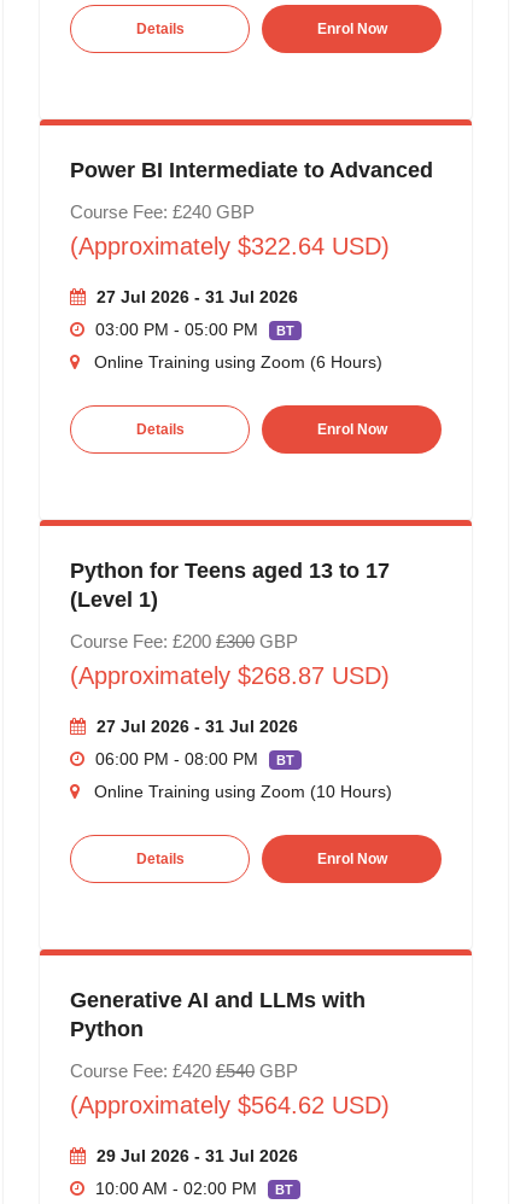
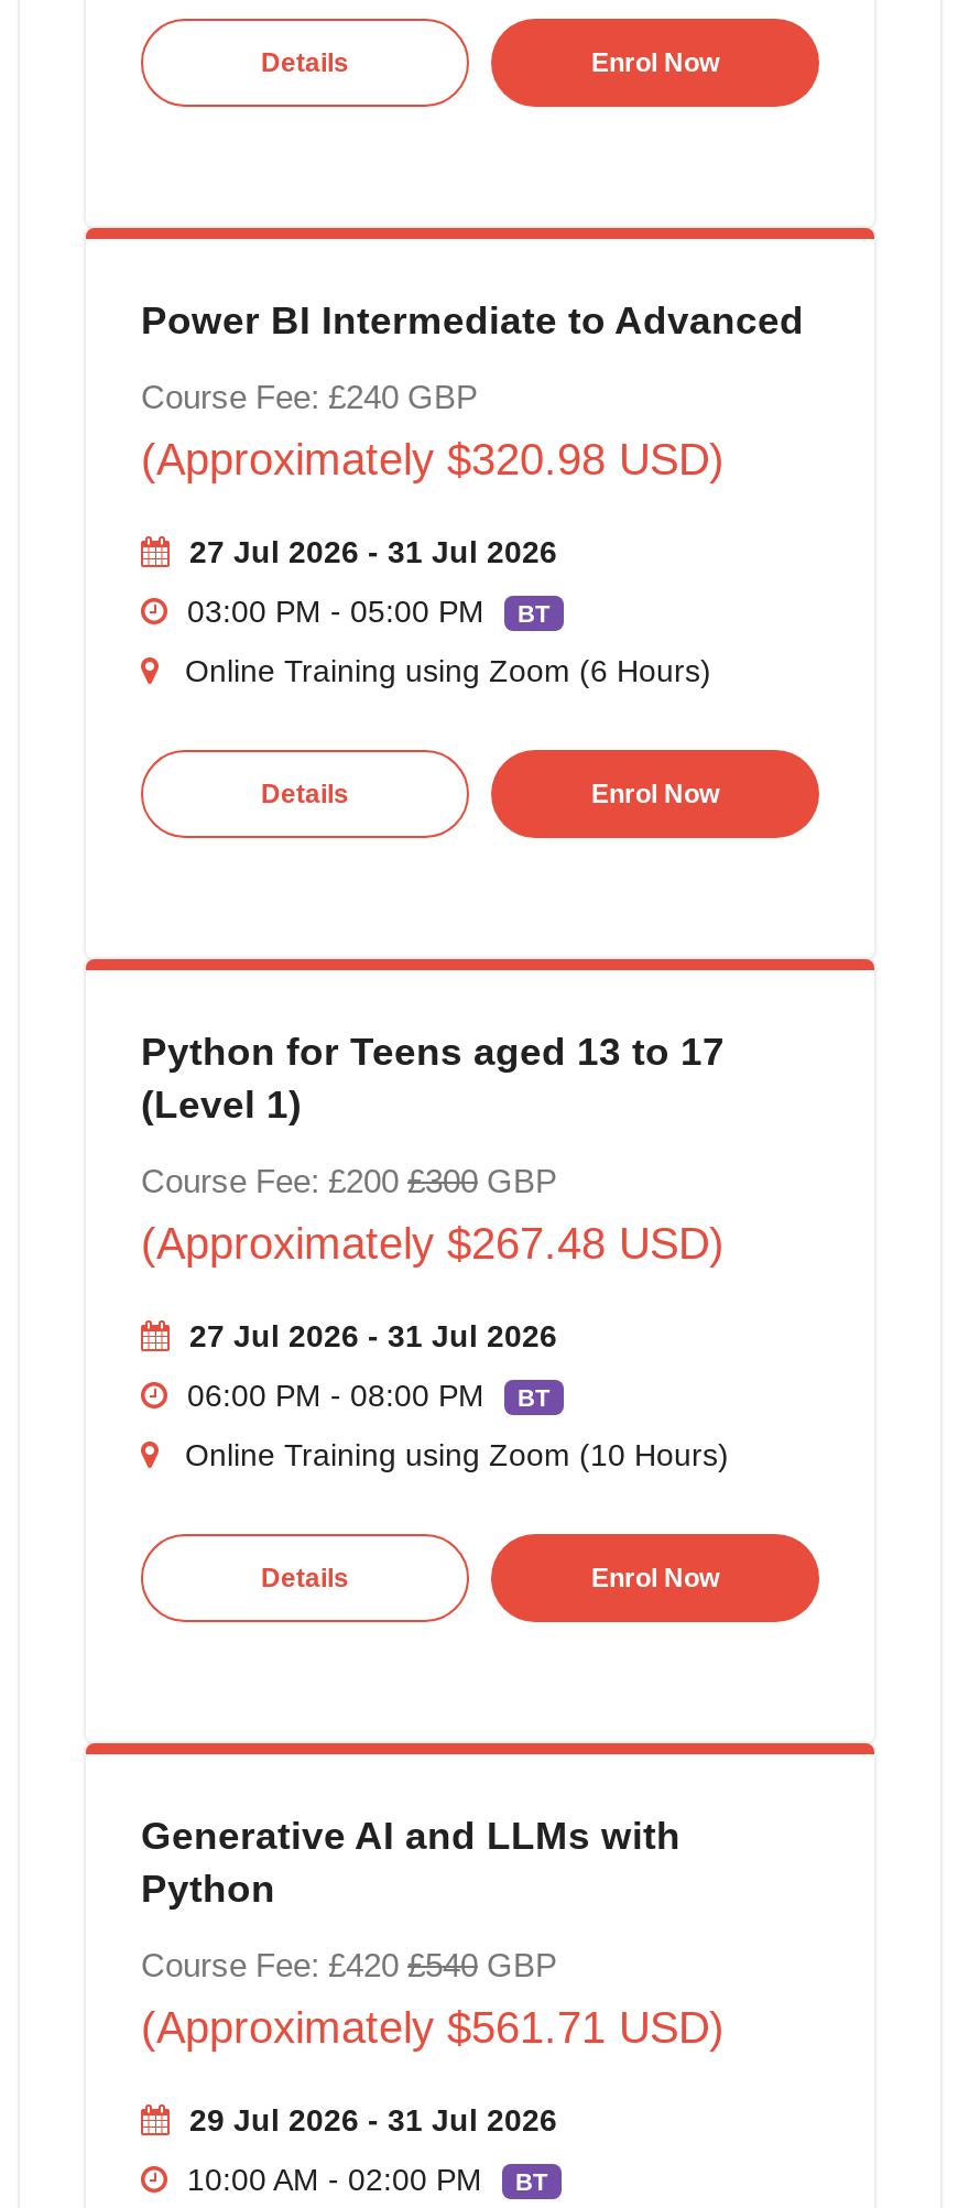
[70,233,390,259] (Approximately $322.64 USD) -> [141,435,725,483] (Approximately $320.98 USD)
[70,662,390,688] (Approximately $268.87 USD) -> [141,1218,725,1267] (Approximately $267.48 USD)
[70,1091,390,1118] (Approximately $564.62 USD) -> [141,2002,725,2051] (Approximately $561.71 USD)

